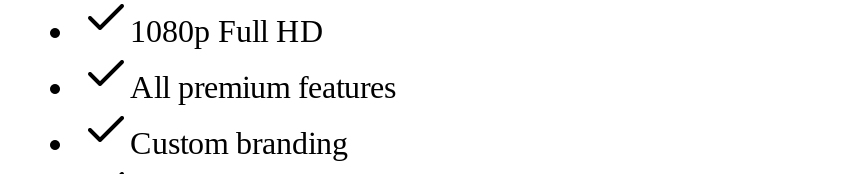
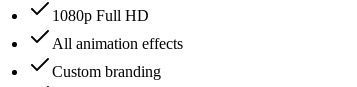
[130,71,396,105] All premium features -> [52,35,183,52] All animation effects

